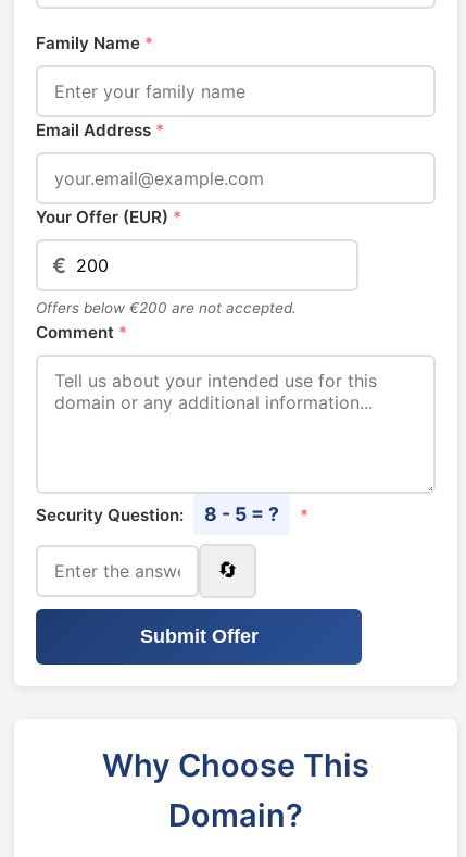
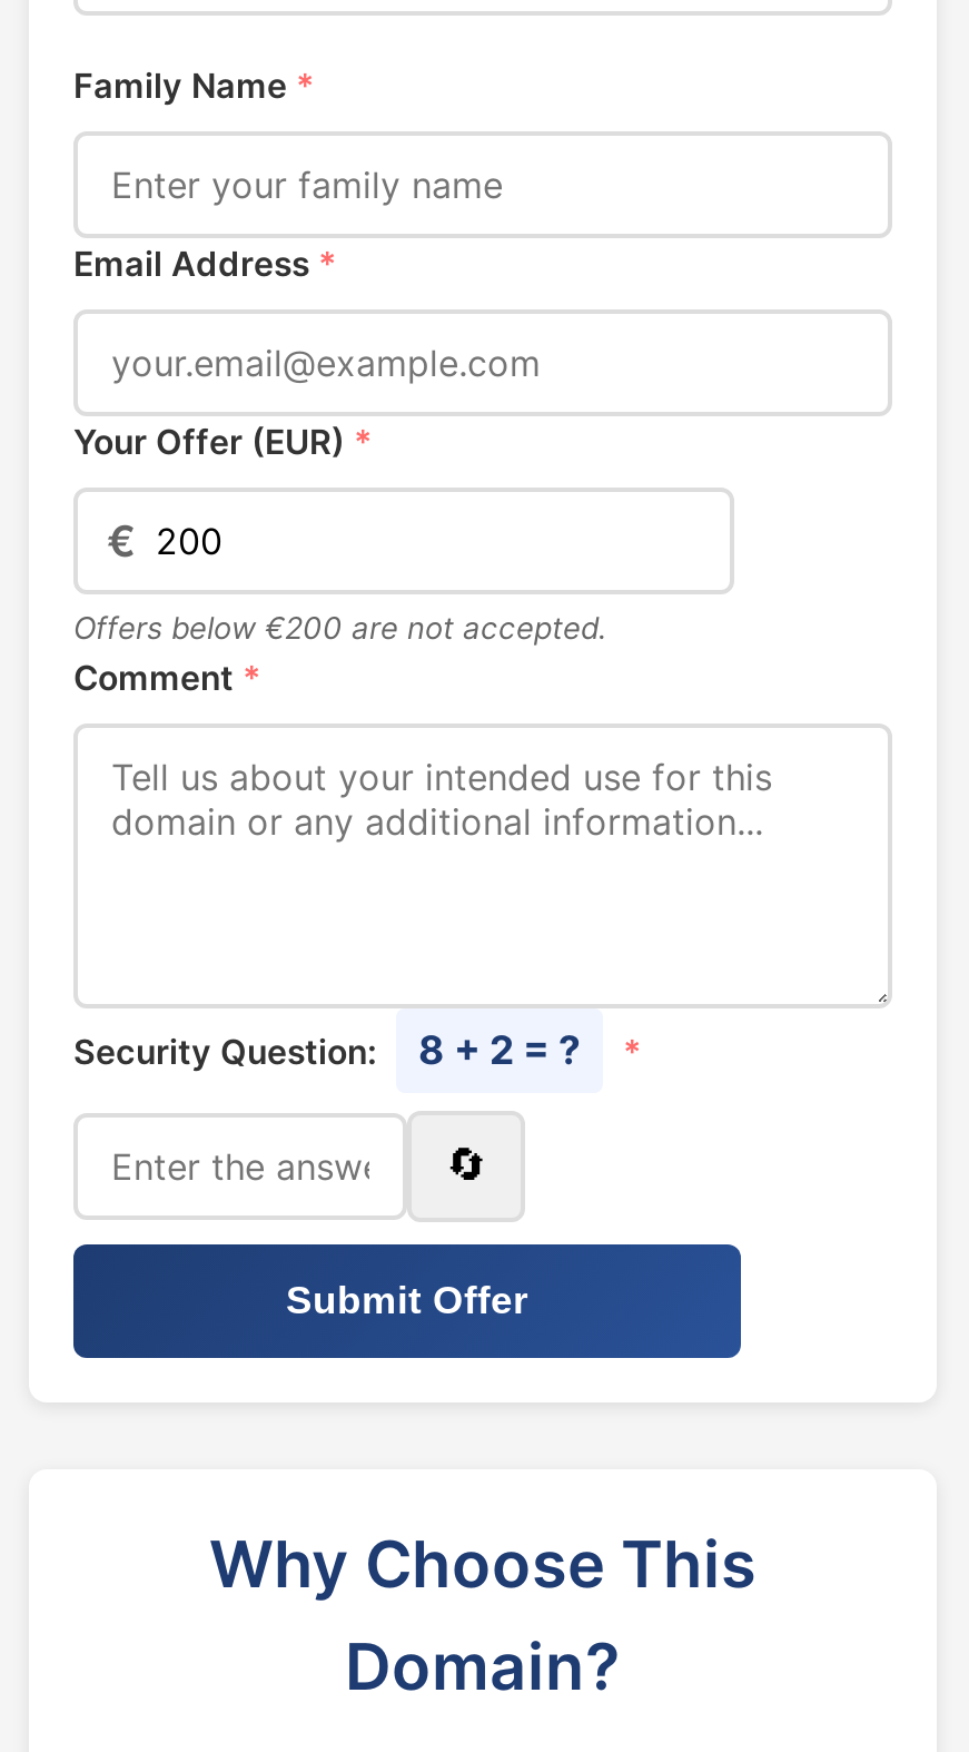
[204,502,279,525] 8 - 5 = ? -> [418,1026,581,1073] 8 + 2 = ?

